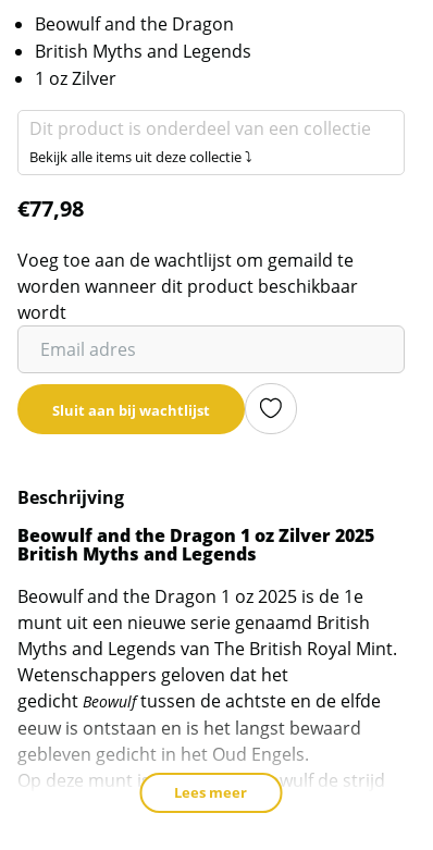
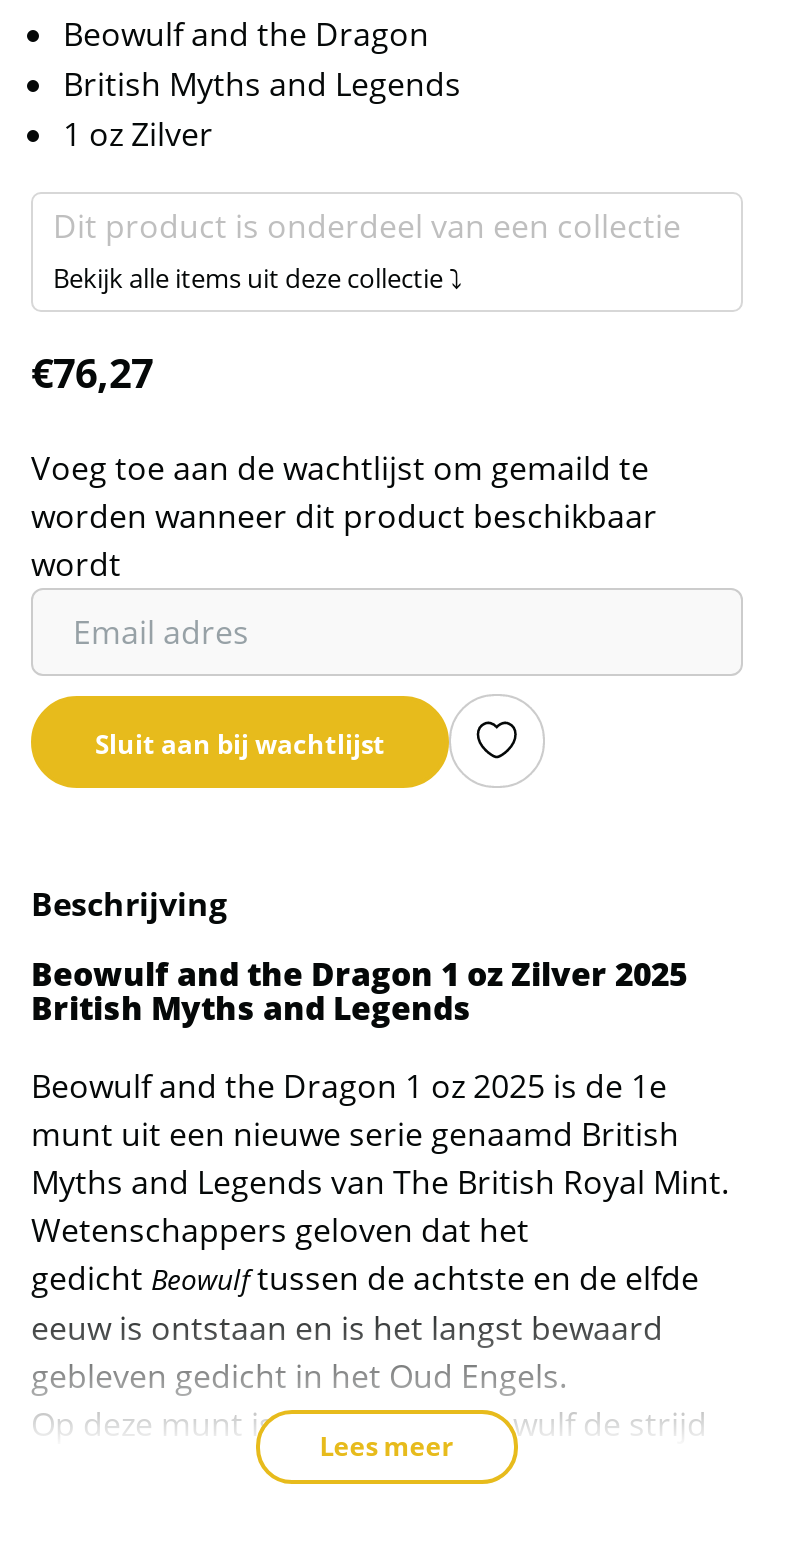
[17,193,84,223] €77,98 -> [31,345,153,399] €76,27

